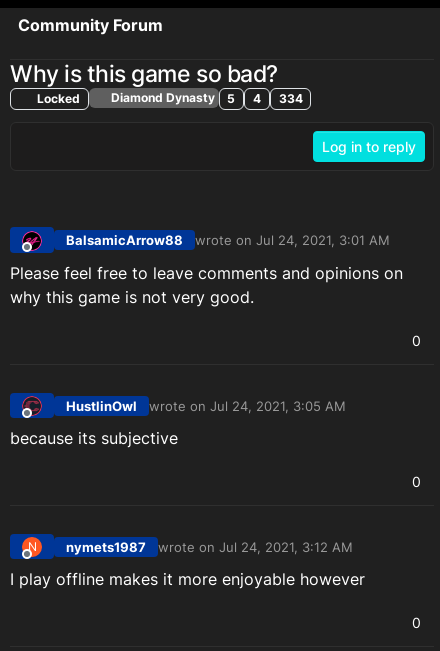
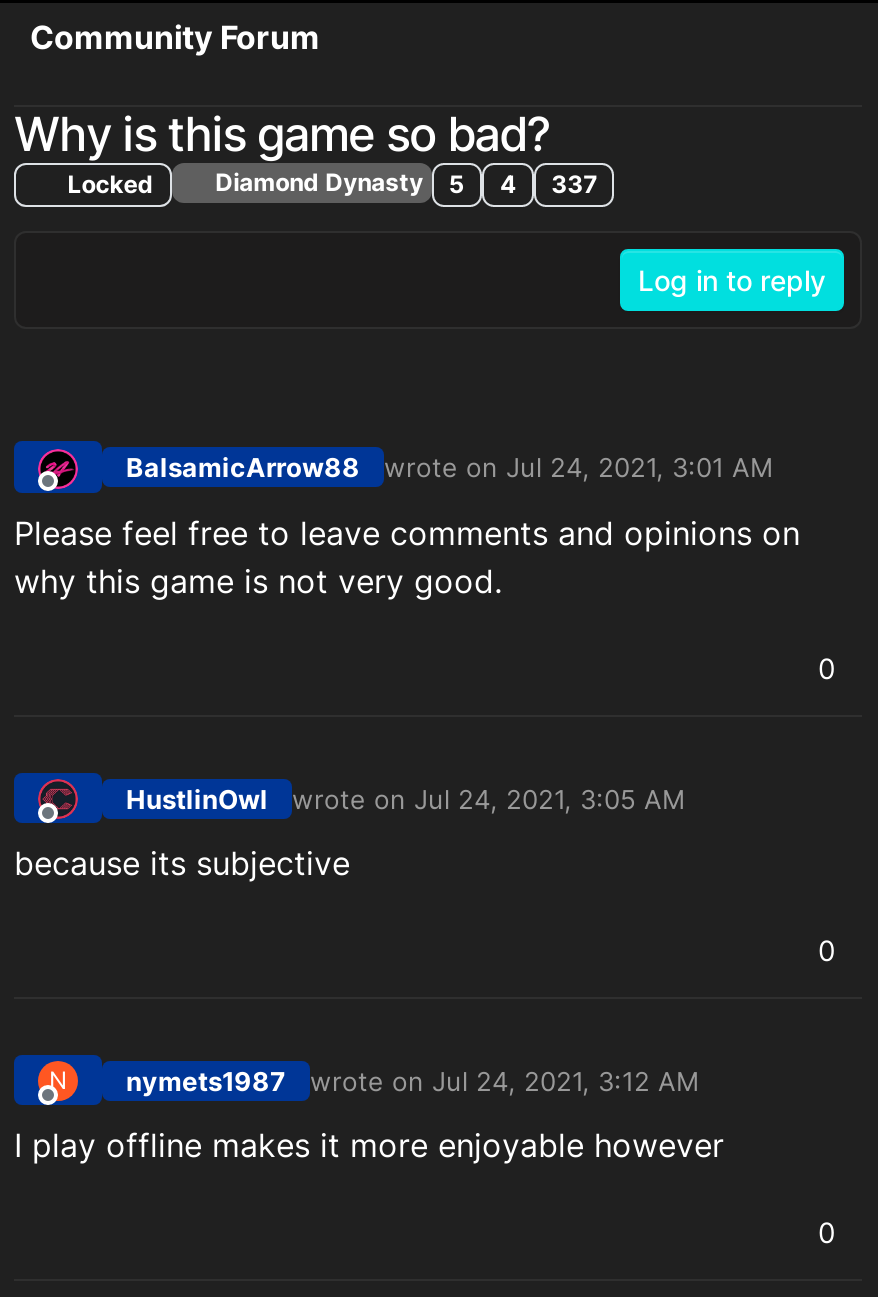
[34,90,303,106] Locked Diamond Dynasty 5 4 334 -> [62,167,597,199] Locked Diamond Dynasty 5 4 337

